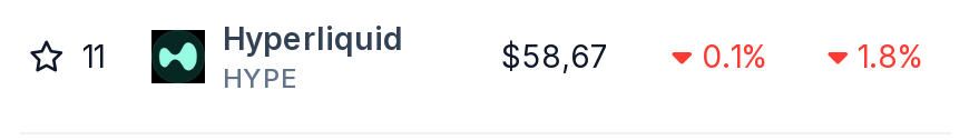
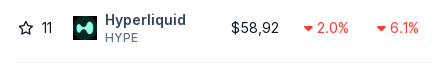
[501,37,610,74] $58,67 -> [231,19,279,36] $58,92
[702,37,766,74] 0.1% -> [317,19,349,36] 2.0%
[858,37,922,74] 1.8% -> [390,19,419,36] 6.1%

